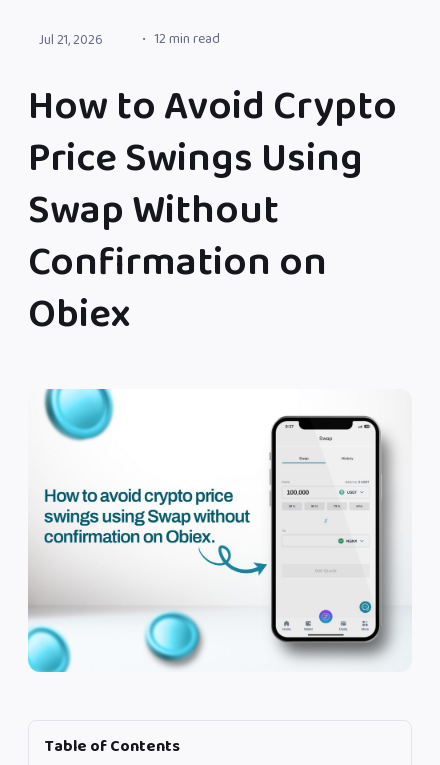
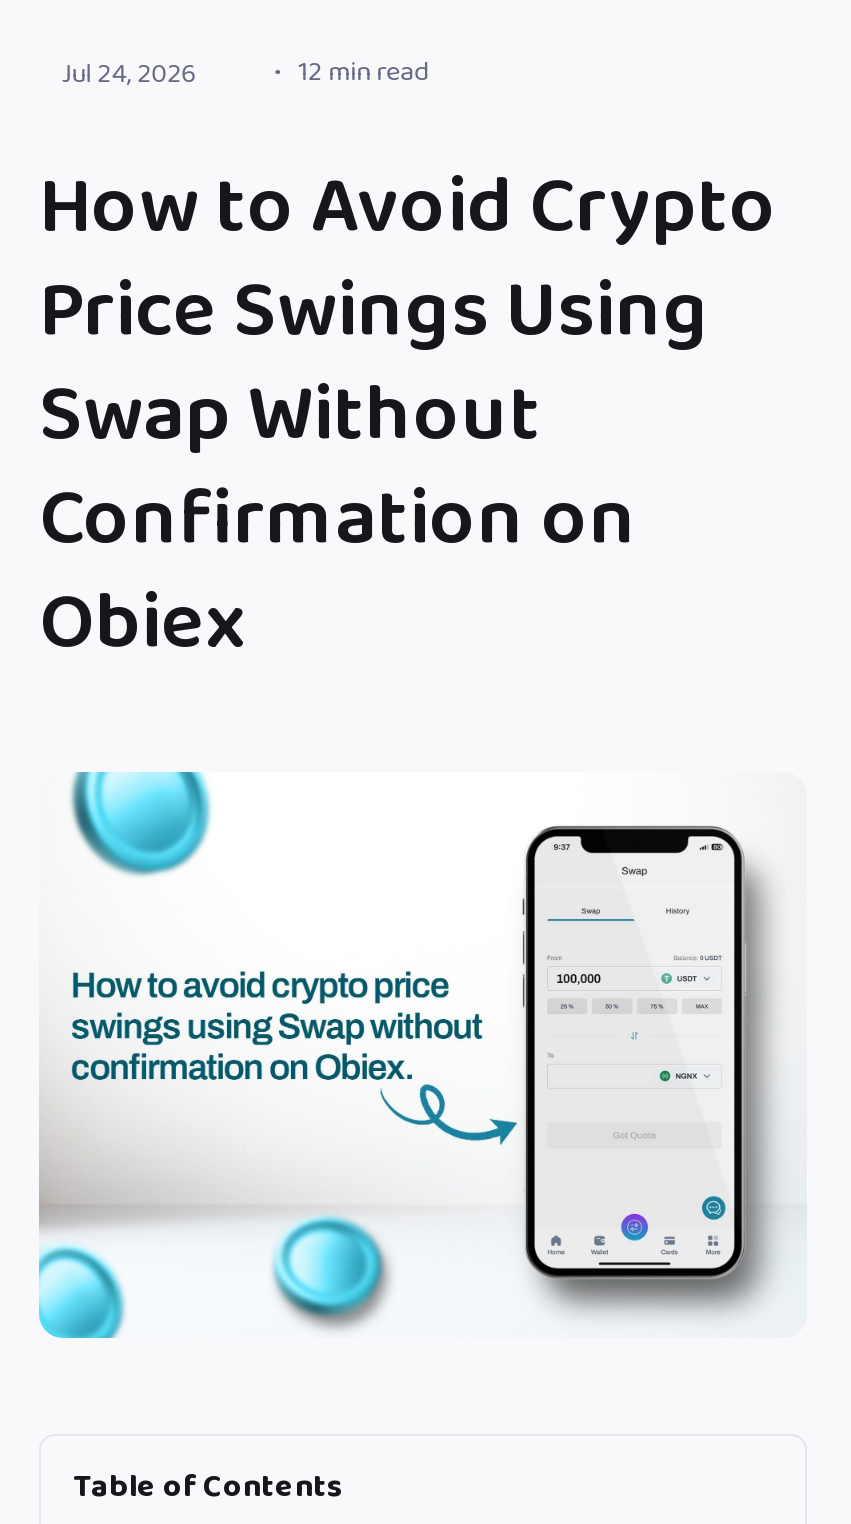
[39,29,103,51] Jul 21, 2026 -> [61,52,197,96] Jul 24, 2026

